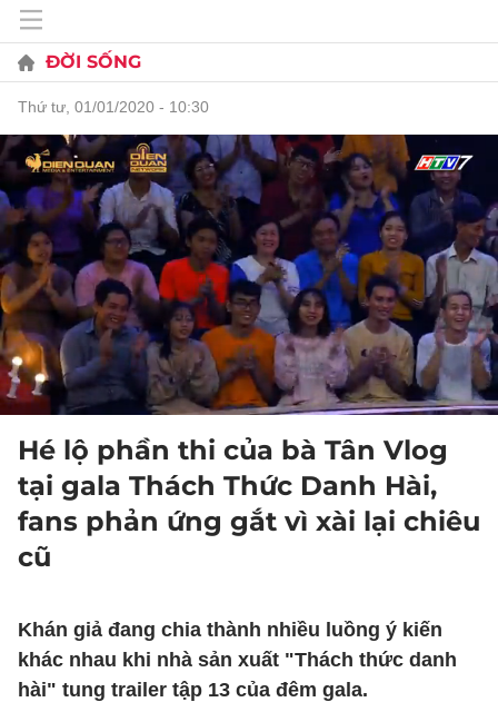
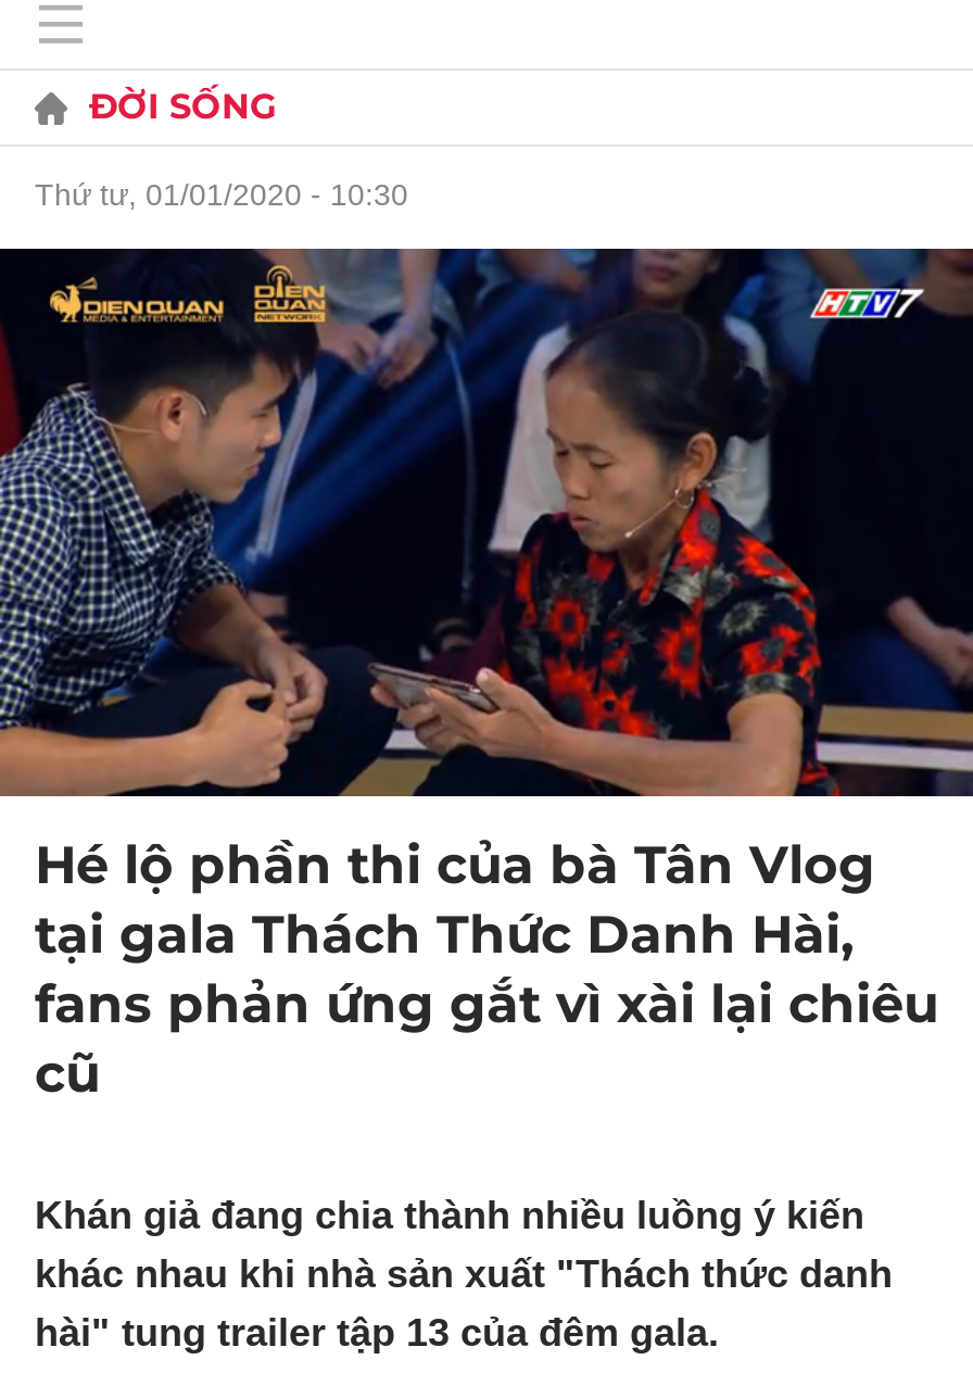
[3,133,495,416] [image] -> [7,247,966,798] [image]

